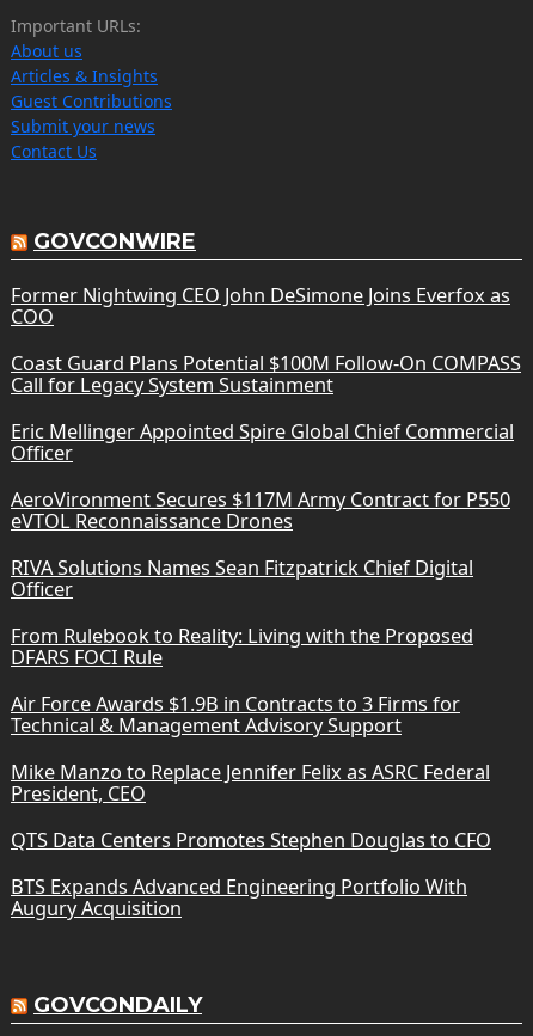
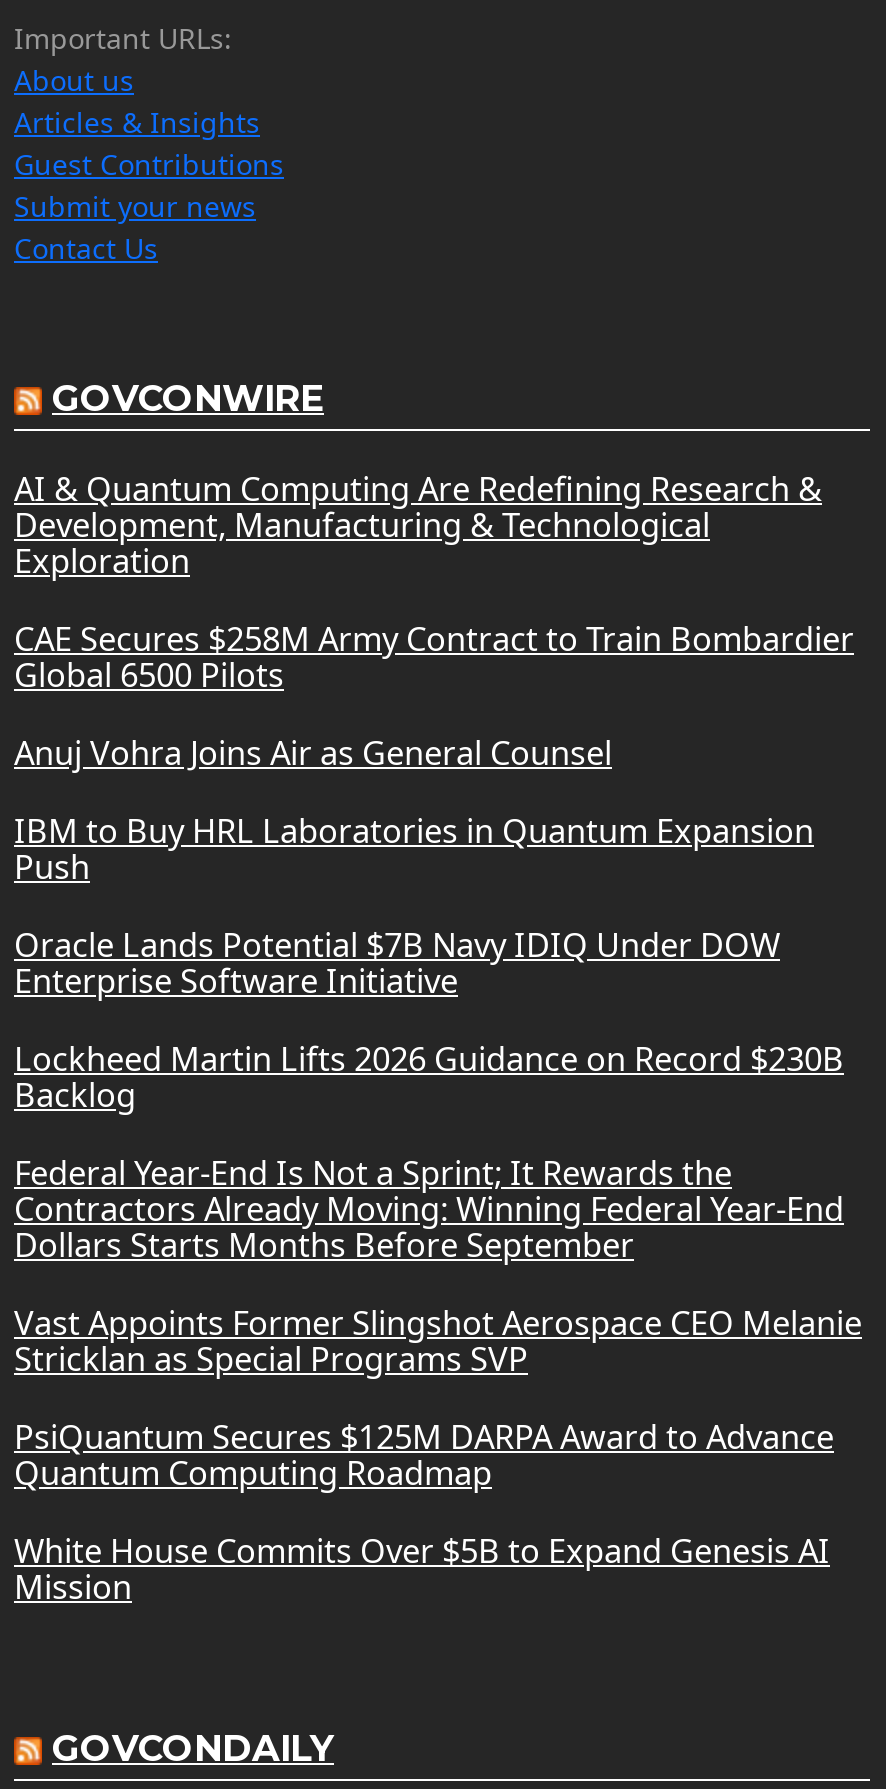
[11,282,510,329] Former Nightwing CEO John DeSimone Joins Everfox as | COO -> [14,466,822,582] AI & Quantum Computing Are Redefining Research & | Development, Manufacturing & Technological | Exploration
[11,350,521,398] Coast Guard Plans Potential $100M Follow-On COMPASS | Call for Legacy System Sustainment -> [14,616,854,696] CAE Secures $258M Army Contract to Train Bombardier | Global 6500 Pilots
[11,418,514,466] Eric Mellinger Appointed Spire Global Chief Commercial | Officer -> [14,730,612,774] Anuj Vohra Joins Air as General Counsel
[11,486,510,534] AeroVironment Secures $117M Army Contract for P550 | eVTOL Reconnaissance Drones -> [14,808,814,888] IBM to Buy HRL Laboratories in Quantum Expansion | Push
[11,554,473,602] RIVA Solutions Names Sean Fitzpatrick Chief Digital | Officer -> [14,922,780,1002] Oracle Lands Potential $7B Navy IDIQ Under DOW | Enterprise Software Initiative
[11,622,473,670] From Rulebook to Reality: Living with the Proposed | DFARS FOCI Rule -> [14,1036,844,1116] Lockheed Martin Lifts 2026 Guidance on Record $230B | Backlog
[11,690,460,738] Air Force Awards $1.9B in Contracts to 3 Firms for | Technical & Management Advisory Support -> [14,1150,844,1266] Federal Year-End Is Not a Sprint; It Rewards the | Contractors Already Moving: Winning Federal Year-End | Dollars Starts Months Before September
[11,758,490,806] Mike Manzo to Replace Jennifer Felix as ASRC Federal | President, CEO -> [14,1300,862,1380] Vast Appoints Former Slingshot Aerospace CEO Melanie | Stricklan as Special Programs SVP
[11,827,491,853] QTS Data Centers Promotes Stephen Douglas to CFO -> [14,1414,834,1494] PsiQuantum Secures $125M DARPA Award to Advance | Quantum Computing Roadmap
[11,873,467,921] BTS Expands Advanced Engineering Portfolio With | Augury Acquisition -> [14,1528,830,1608] White House Commits Over $5B to Expand Genesis AI | Mission

